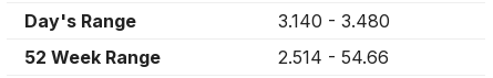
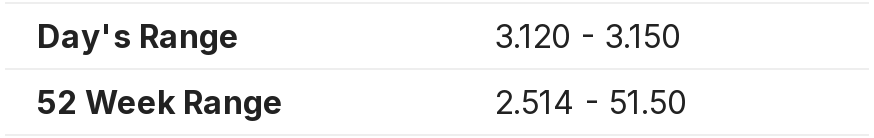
[278,10,390,32] 3.140 - 3.480 -> [495,16,681,56] 3.120 - 3.150
[278,46,389,68] 2.514 - 54.66 -> [495,82,687,122] 2.514 - 51.50

